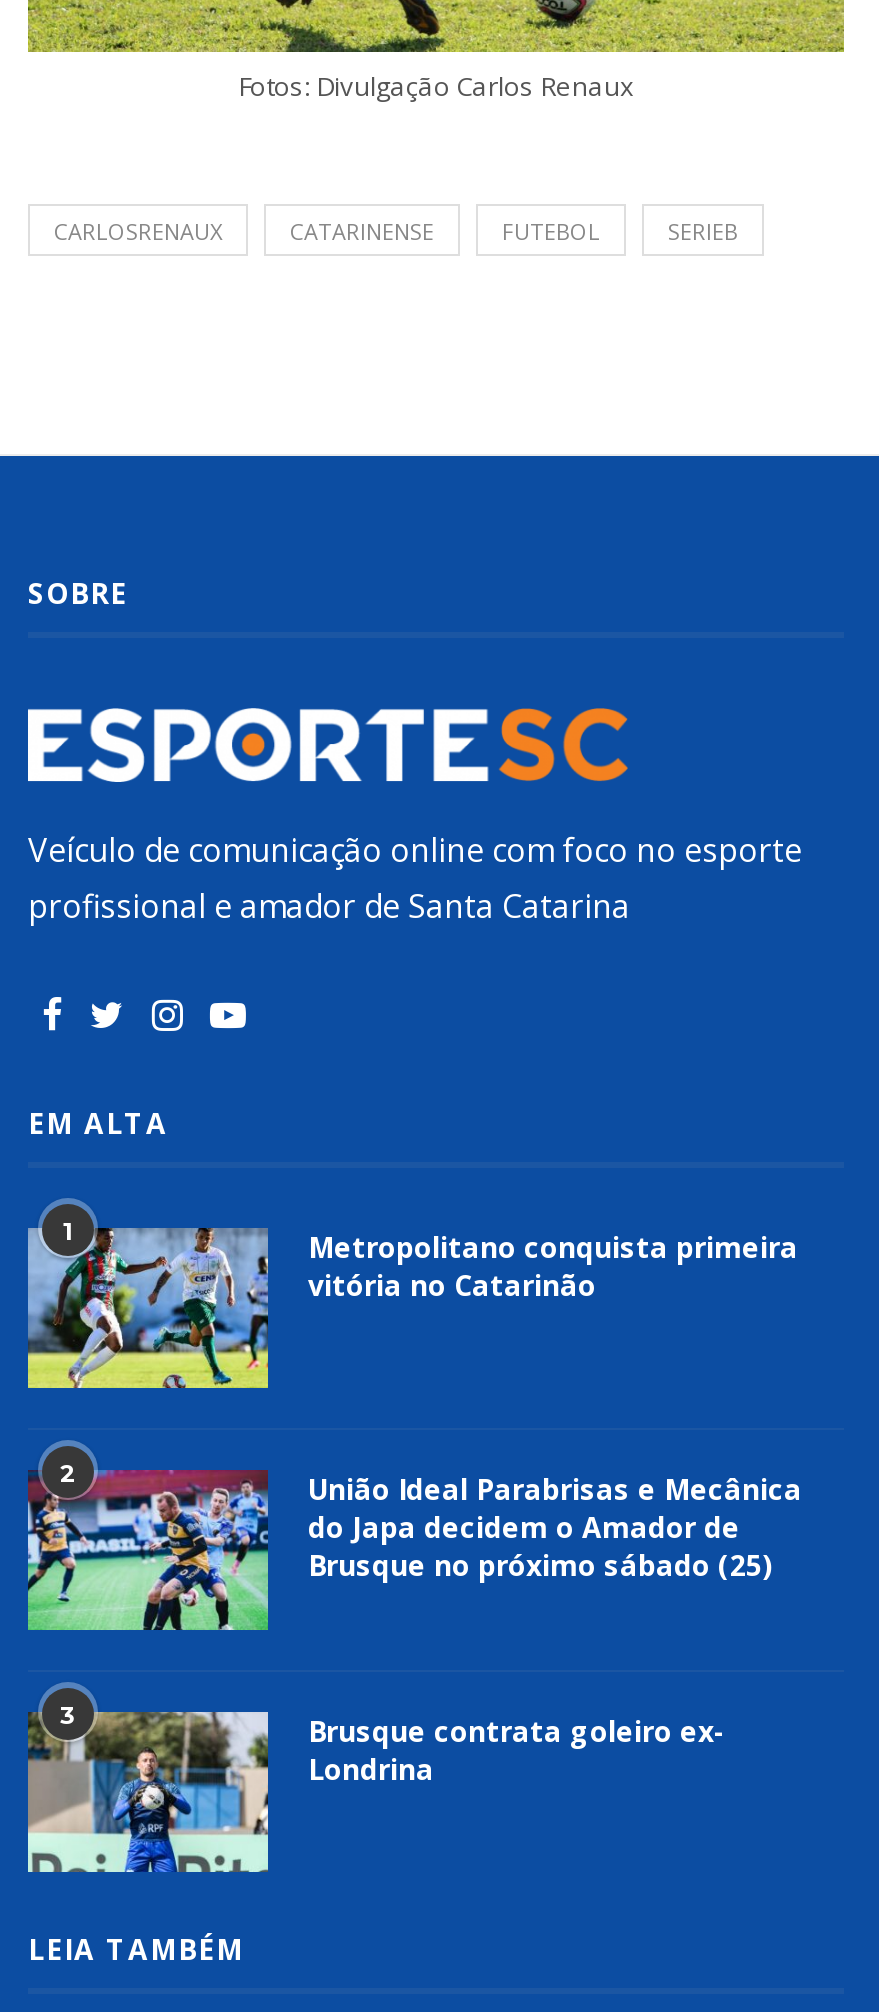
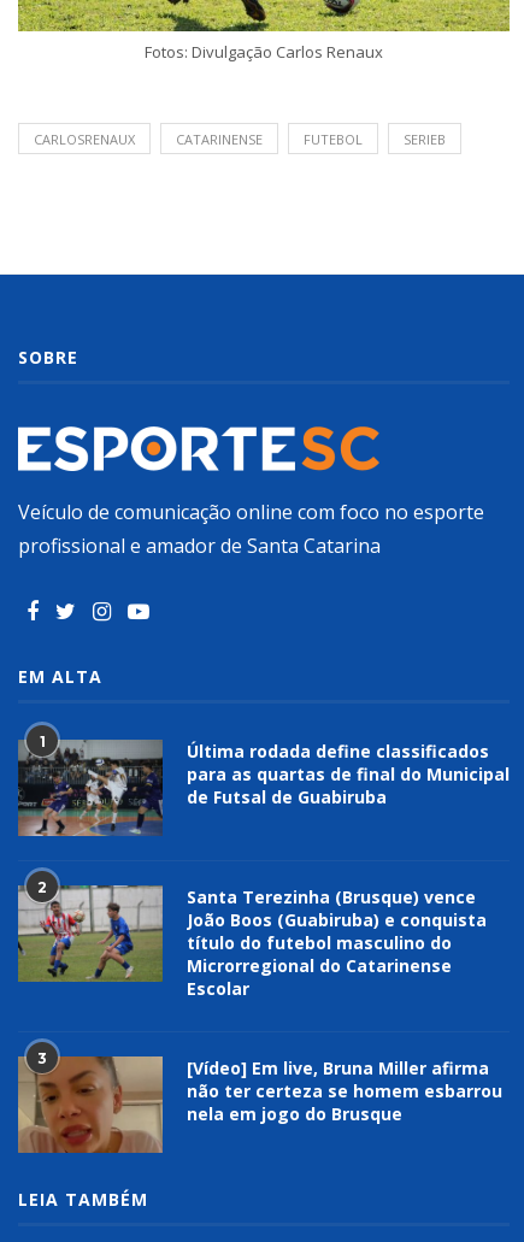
[26,1226,798,1390] [image] | Metropolitano conquista primeira | vitória no Catarinão -> [17,738,510,837] [image] | Última rodada define classificados | para as quartas de final do Municipal | de Futsal de Guabiruba
[26,1468,802,1632] [image] | União Ideal Parabrisas e Mecânica | do Japa decidem o Amador de | Brusque no próximo sábado (25) -> [17,884,487,1000] [image] | Santa Terezinha (Brusque) vence | João Boos (Guabiruba) e conquista | título do futebol masculino do | Microrregional do Catarinense | Escolar
[26,1710,726,1874] [image] | Brusque contrata goleiro ex- | Londrina -> [17,1055,502,1154] [image] | [Vídeo] Em live, Bruna Miller afirma | não ter certeza se homem esbarrou | nela em jogo do Brusque

